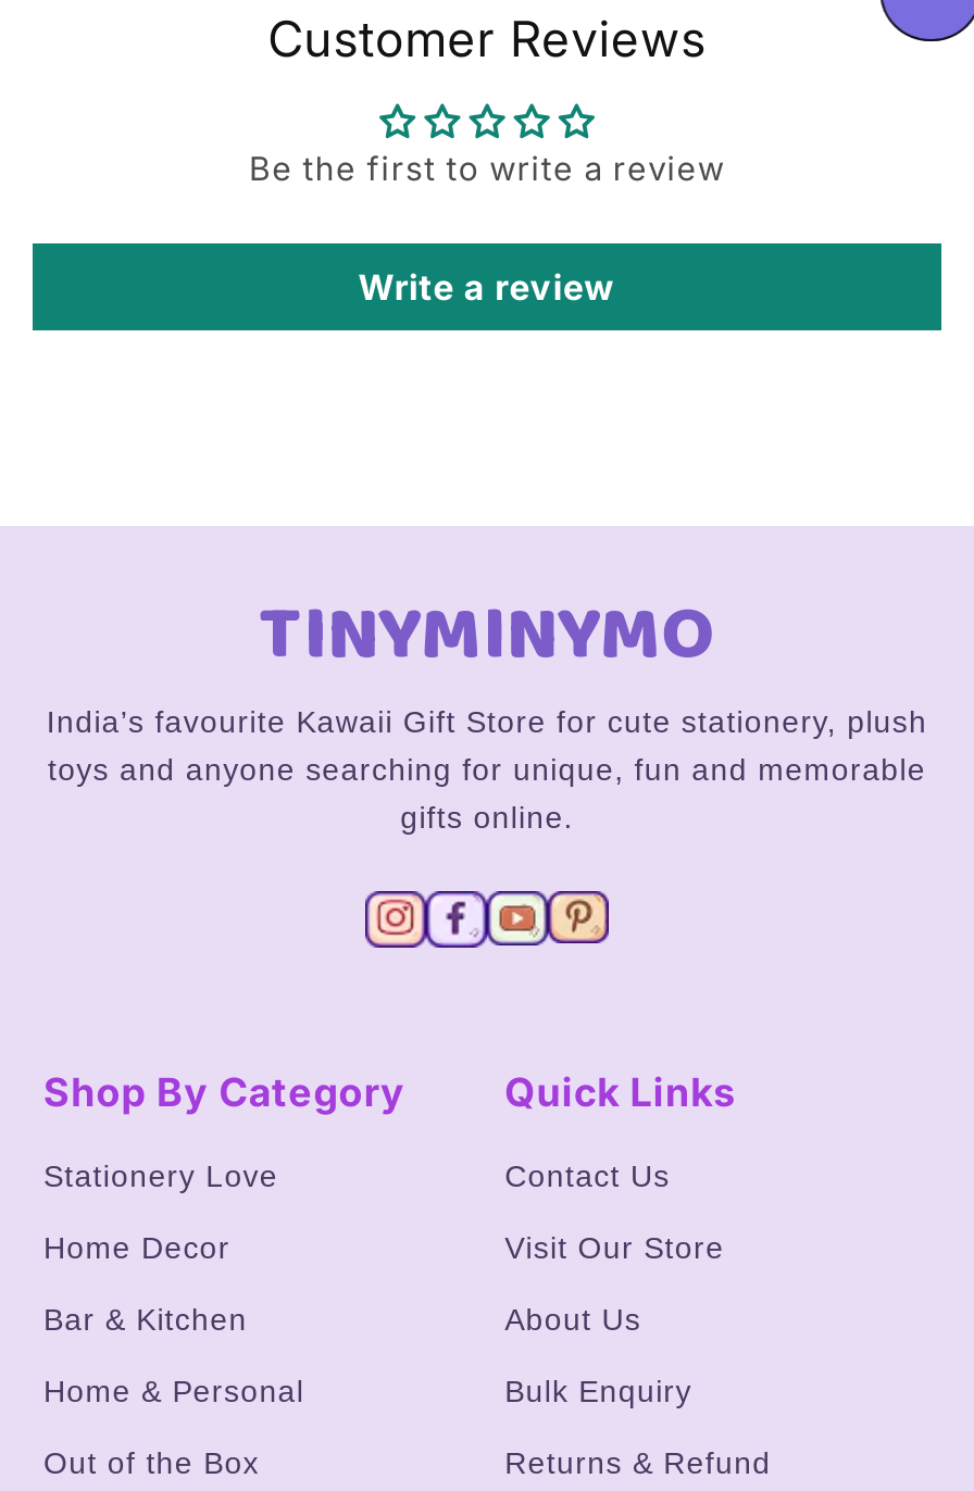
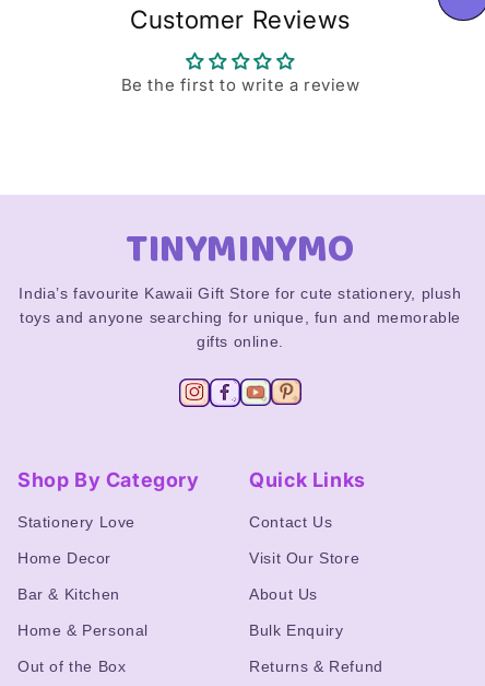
[358,265,616,309] Write a review -> none

